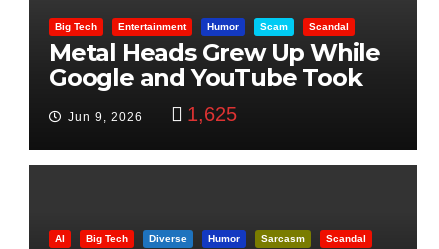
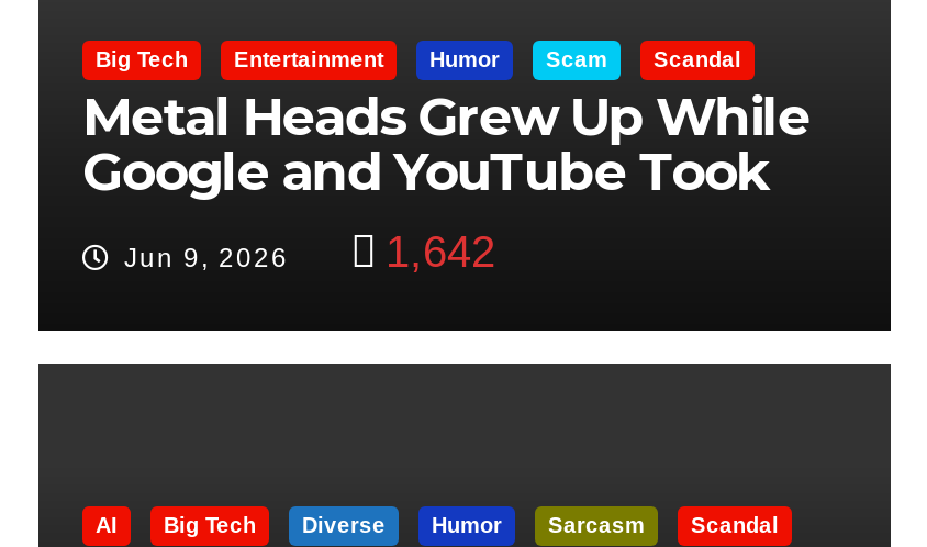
[187,103,237,125] 1,625 -> [386,226,495,275] 1,642

